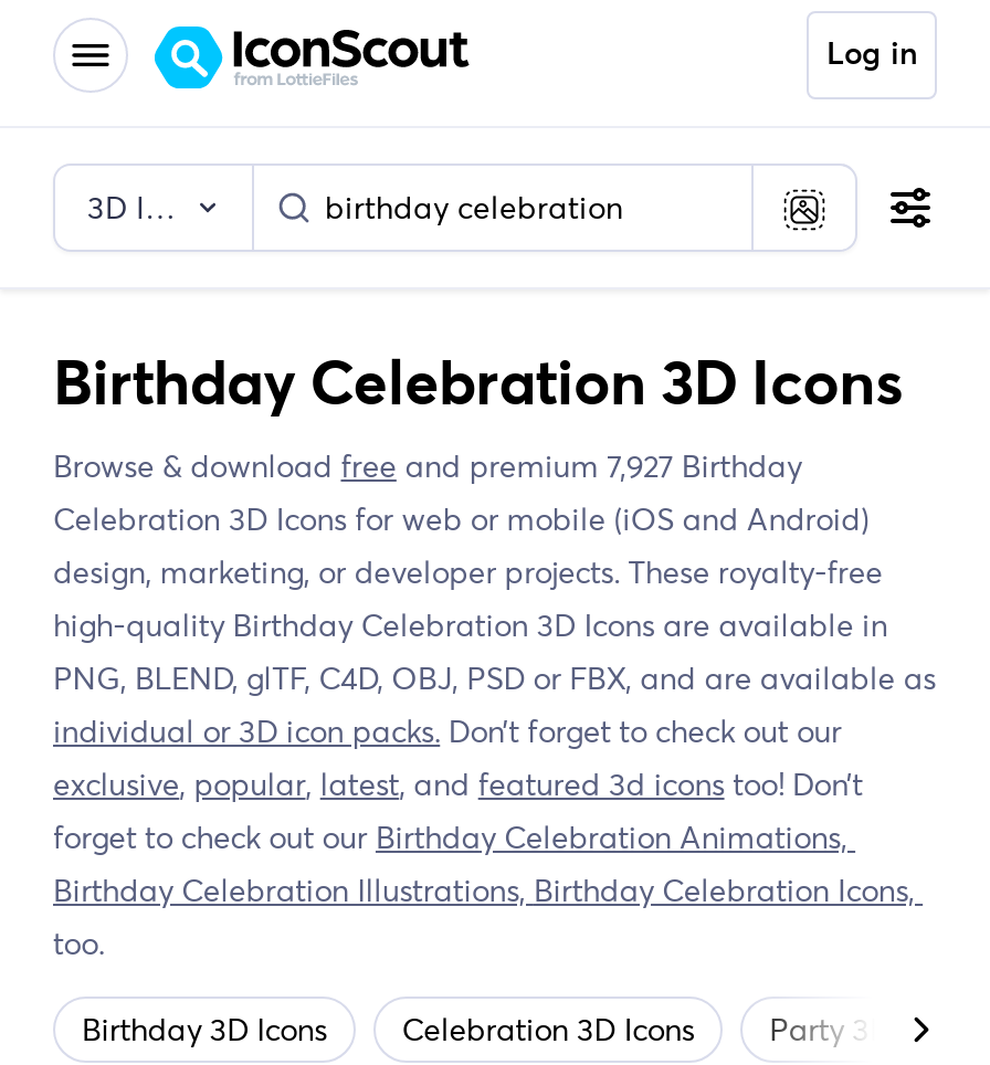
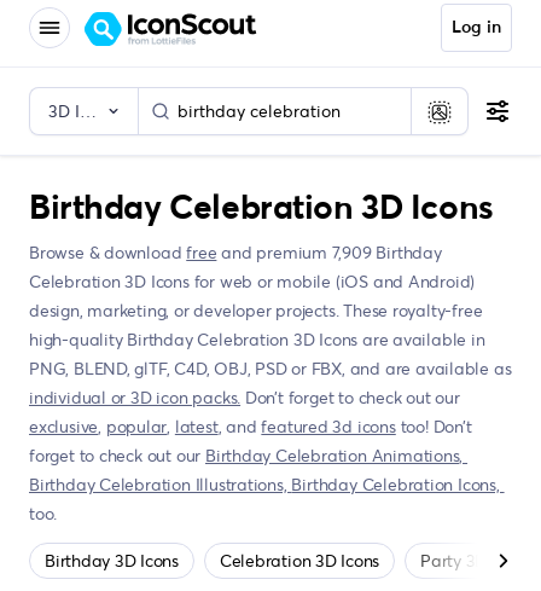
[53,446,802,486] Browse & download free and premium 7,927 Birthday -> [29,242,442,263] Browse & download free and premium 7,909 Birthday

